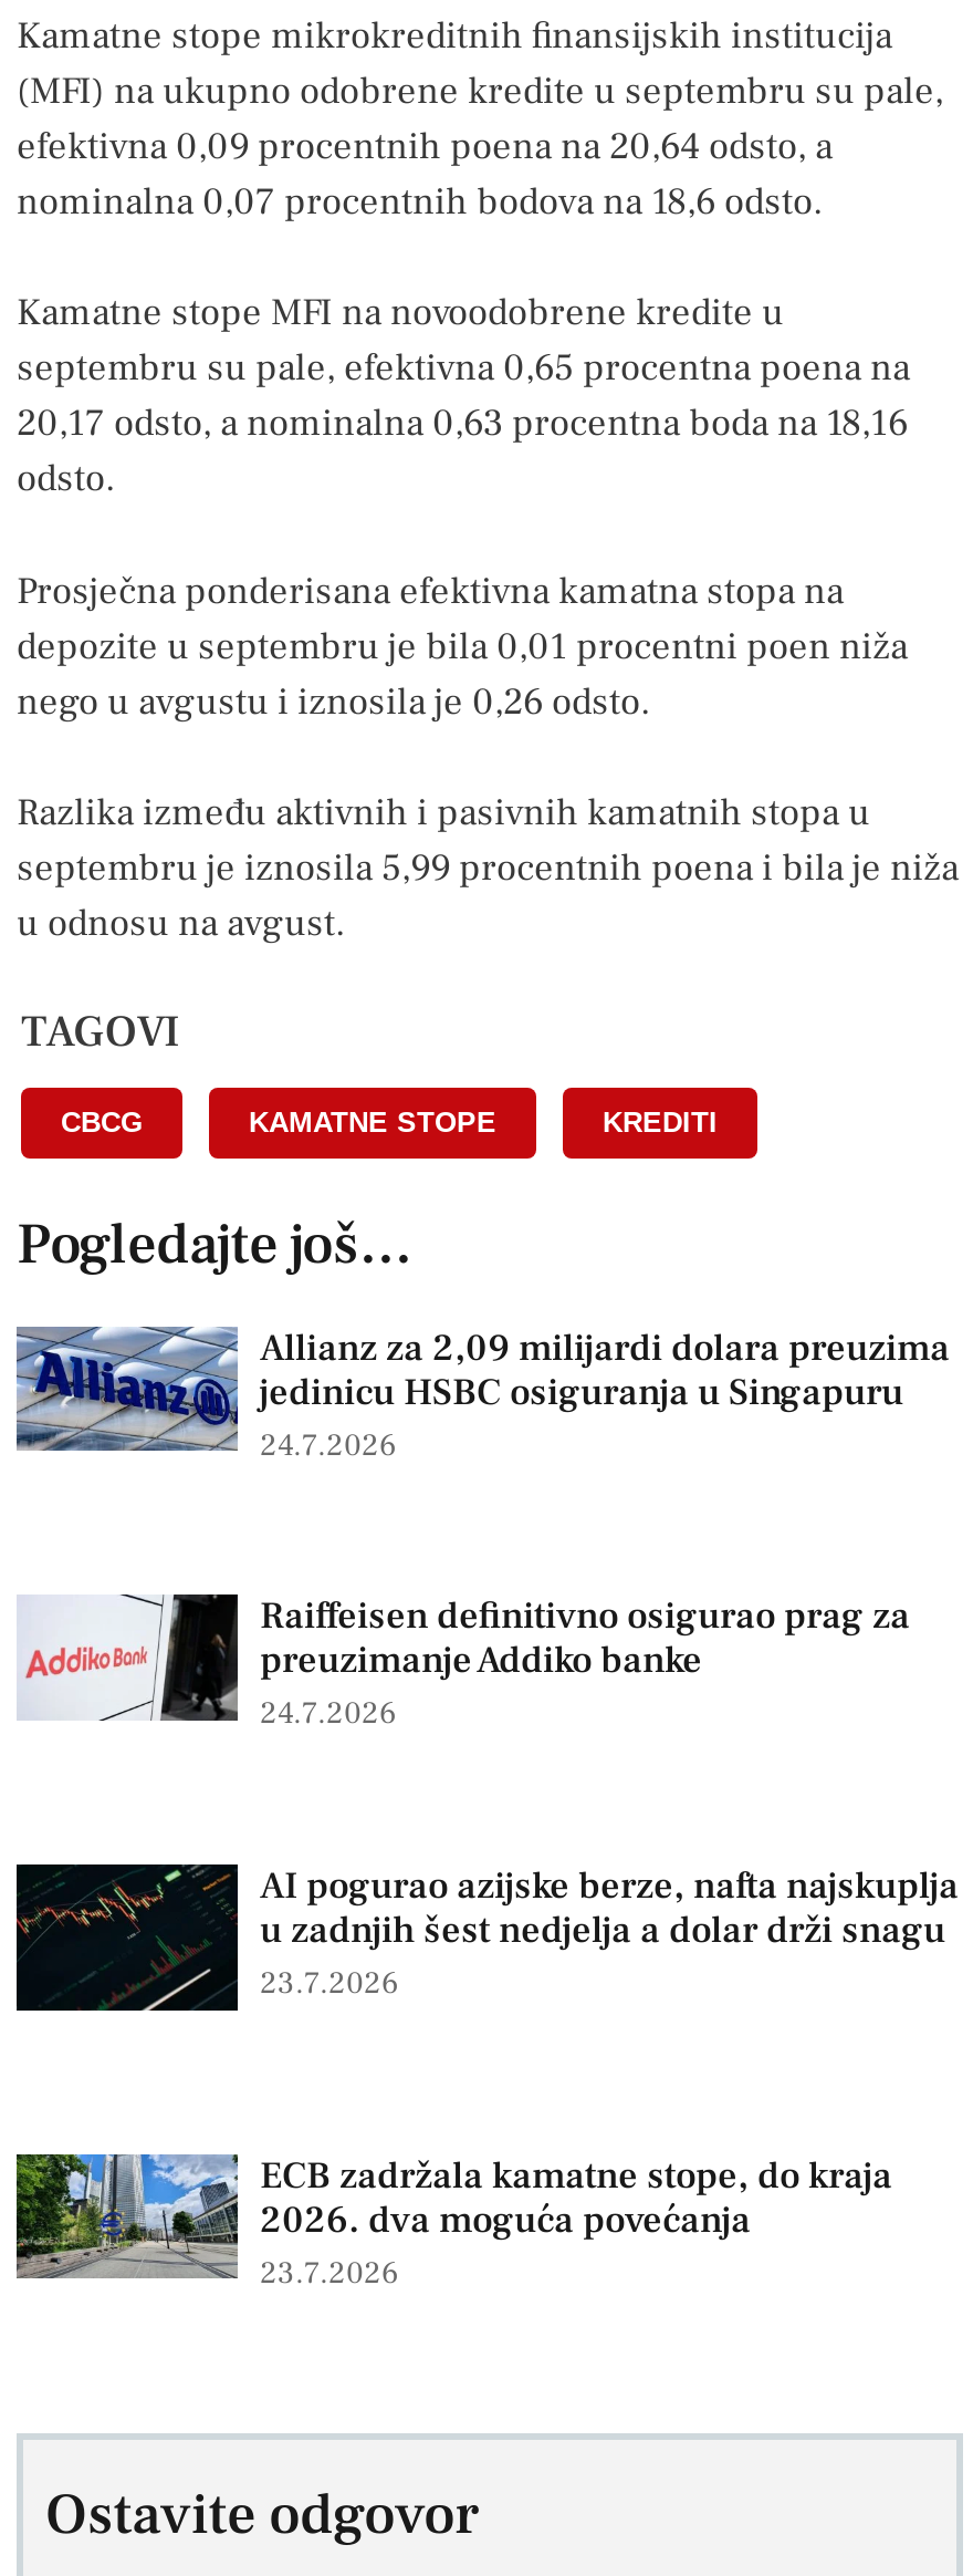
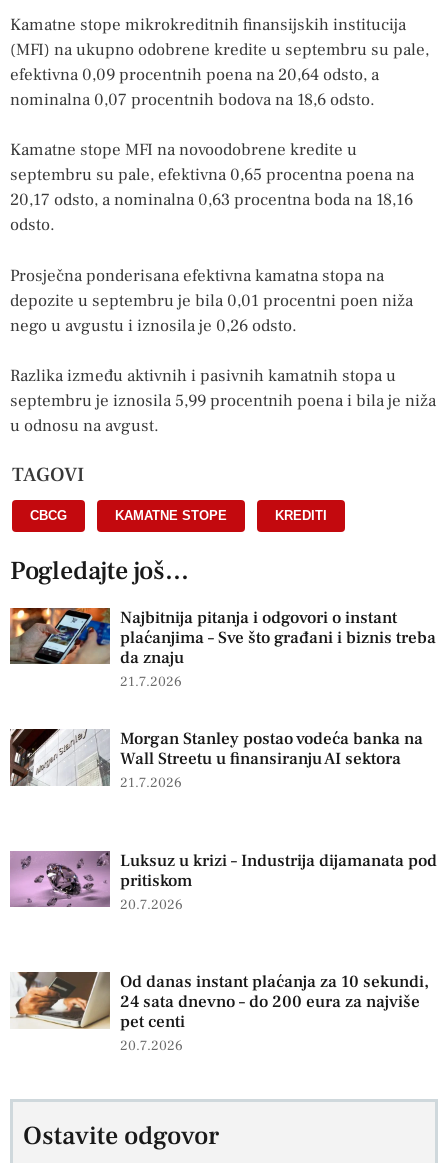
[14,1324,950,1465] [image] | Allianz za 2,09 milijardi dolara preuzima | jedinicu HSBC osiguranja u Singapuru | 24.7.2026 -> [9,607,436,691] [image] | Najbitnija pitanja i odgovori o instant | plaćanjima – Sve što građani i biznis treba | da znaju | 21.7.2026
[17,1592,910,1735] [image] | Raiffeisen definitivno osigurao prag za | preuzimanje Addiko banke | 24.7.2026 -> [9,728,423,792] [image] | Morgan Stanley postao vodeća banka na | Wall Streetu u finansiranju AI sektora | 21.7.2026
[14,1862,959,2013] [image] | AI pogurao azijske berze, nafta najskuplja | u zadnjih šest nedjelja a dolar drži snagu | 23.7.2026 -> [10,850,437,914] [image] | Luksuz u krizi – Industrija dijamanata pod | pritiskom | 20.7.2026
[14,2152,892,2293] [image] | ECB zadržala kamatne stope, do kraja | 2026. dva moguća povećanja | 23.7.2026 -> [10,971,429,1055] [image] | Od danas instant plaćanja za 10 sekundi, | 24 sata dnevno – do 200 eura za najviše | pet centi | 20.7.2026

